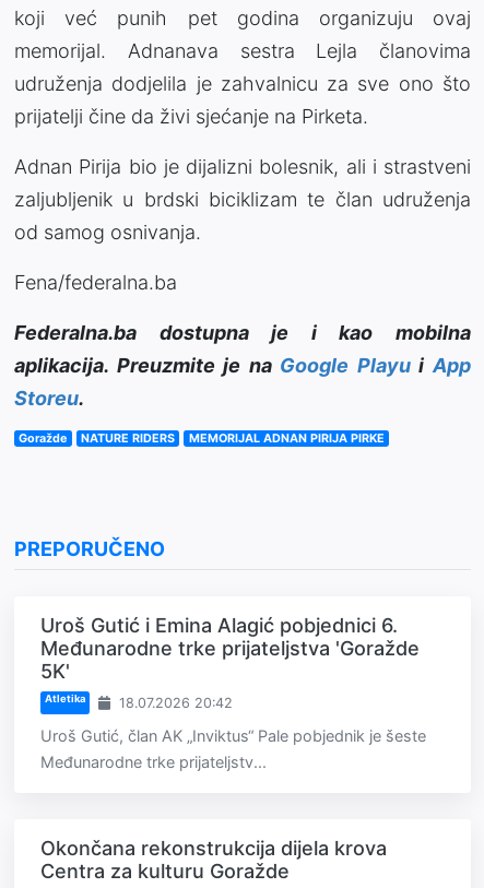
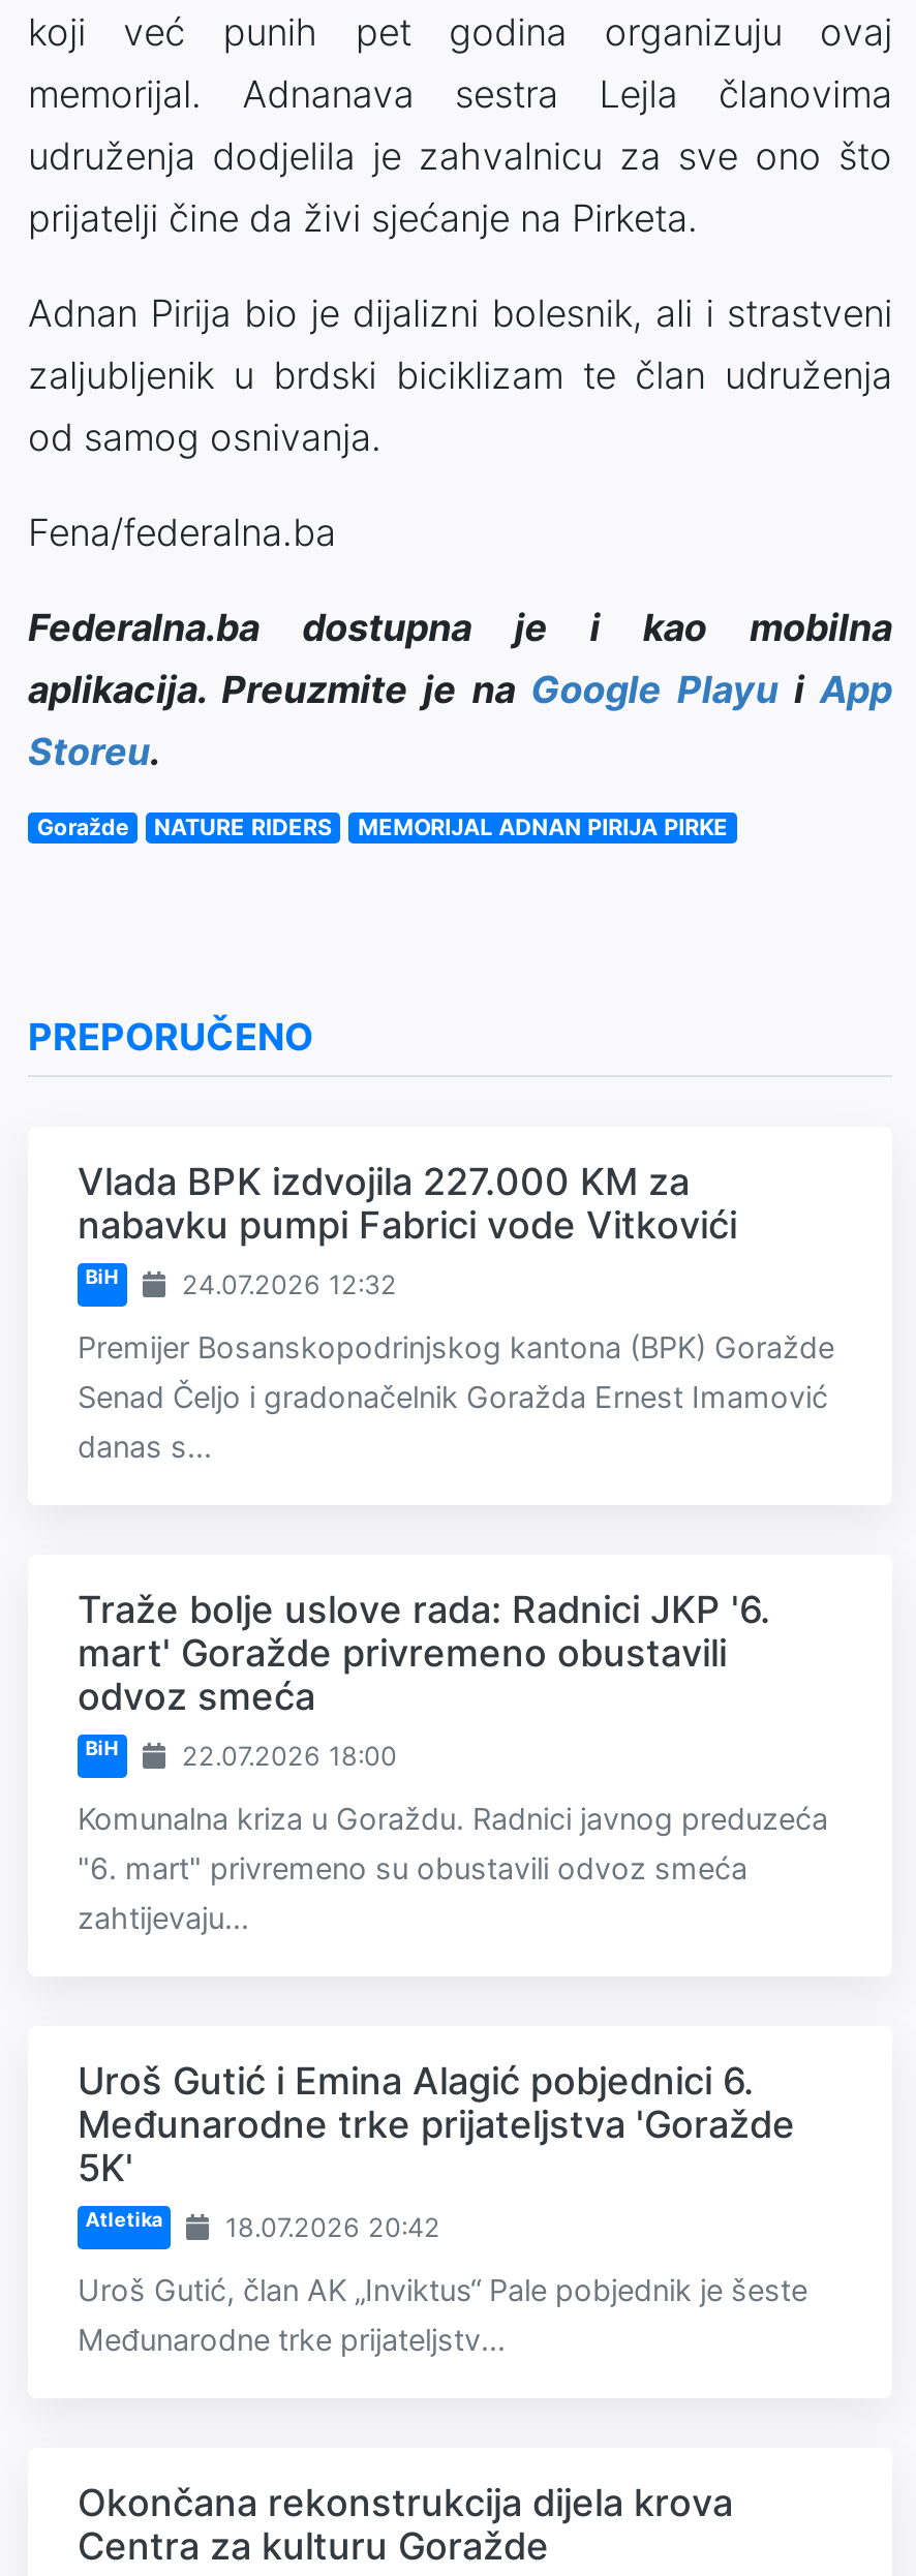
none -> [78,1159,834,1463] Vlada BPK izdvojila 227.000 KM za | nabavku pumpi Fabrici vode Vitkovići | BiH | 24.07.2026 12:32 | Premijer Bosanskopodrinjskog kantona (BPK) Goražde | Senad Čeljo i gradonačelnik Goražda Ernest Imamović | danas s...
none -> [78,1587,828,1934] Traže bolje uslove rada: Radnici JKP '6. | mart' Goražde privremeno obustavili | odvoz smeća | BiH | 22.07.2026 18:00 | Komunalna kriza u Goraždu. Radnici javnog preduzeća | "6. mart" privremeno su obustavili odvoz smeća | zahtijevaju...

